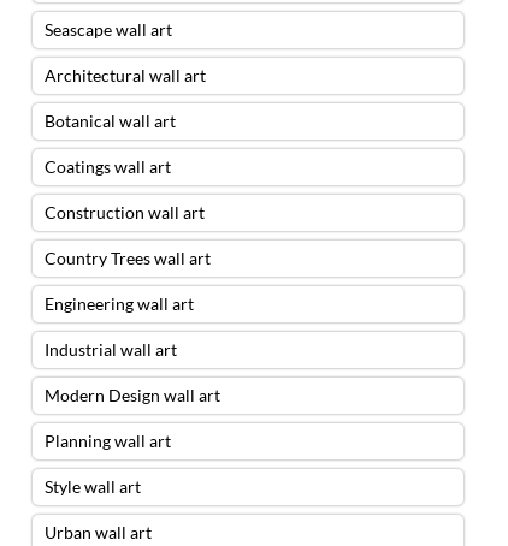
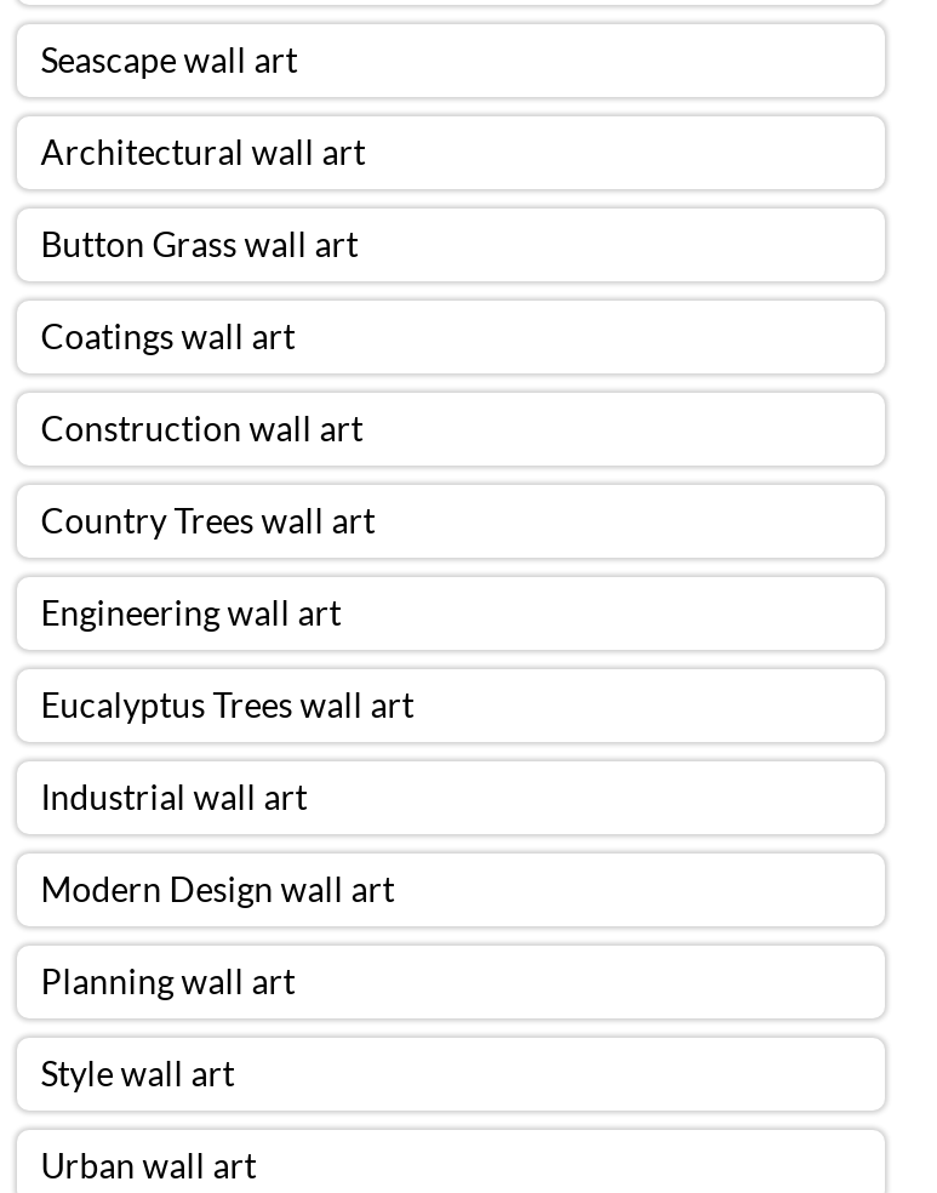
[44,110,176,131] Botanical wall art -> [41,222,358,263] Button Grass wall art
none -> [41,683,414,724] Eucalyptus Trees wall art

